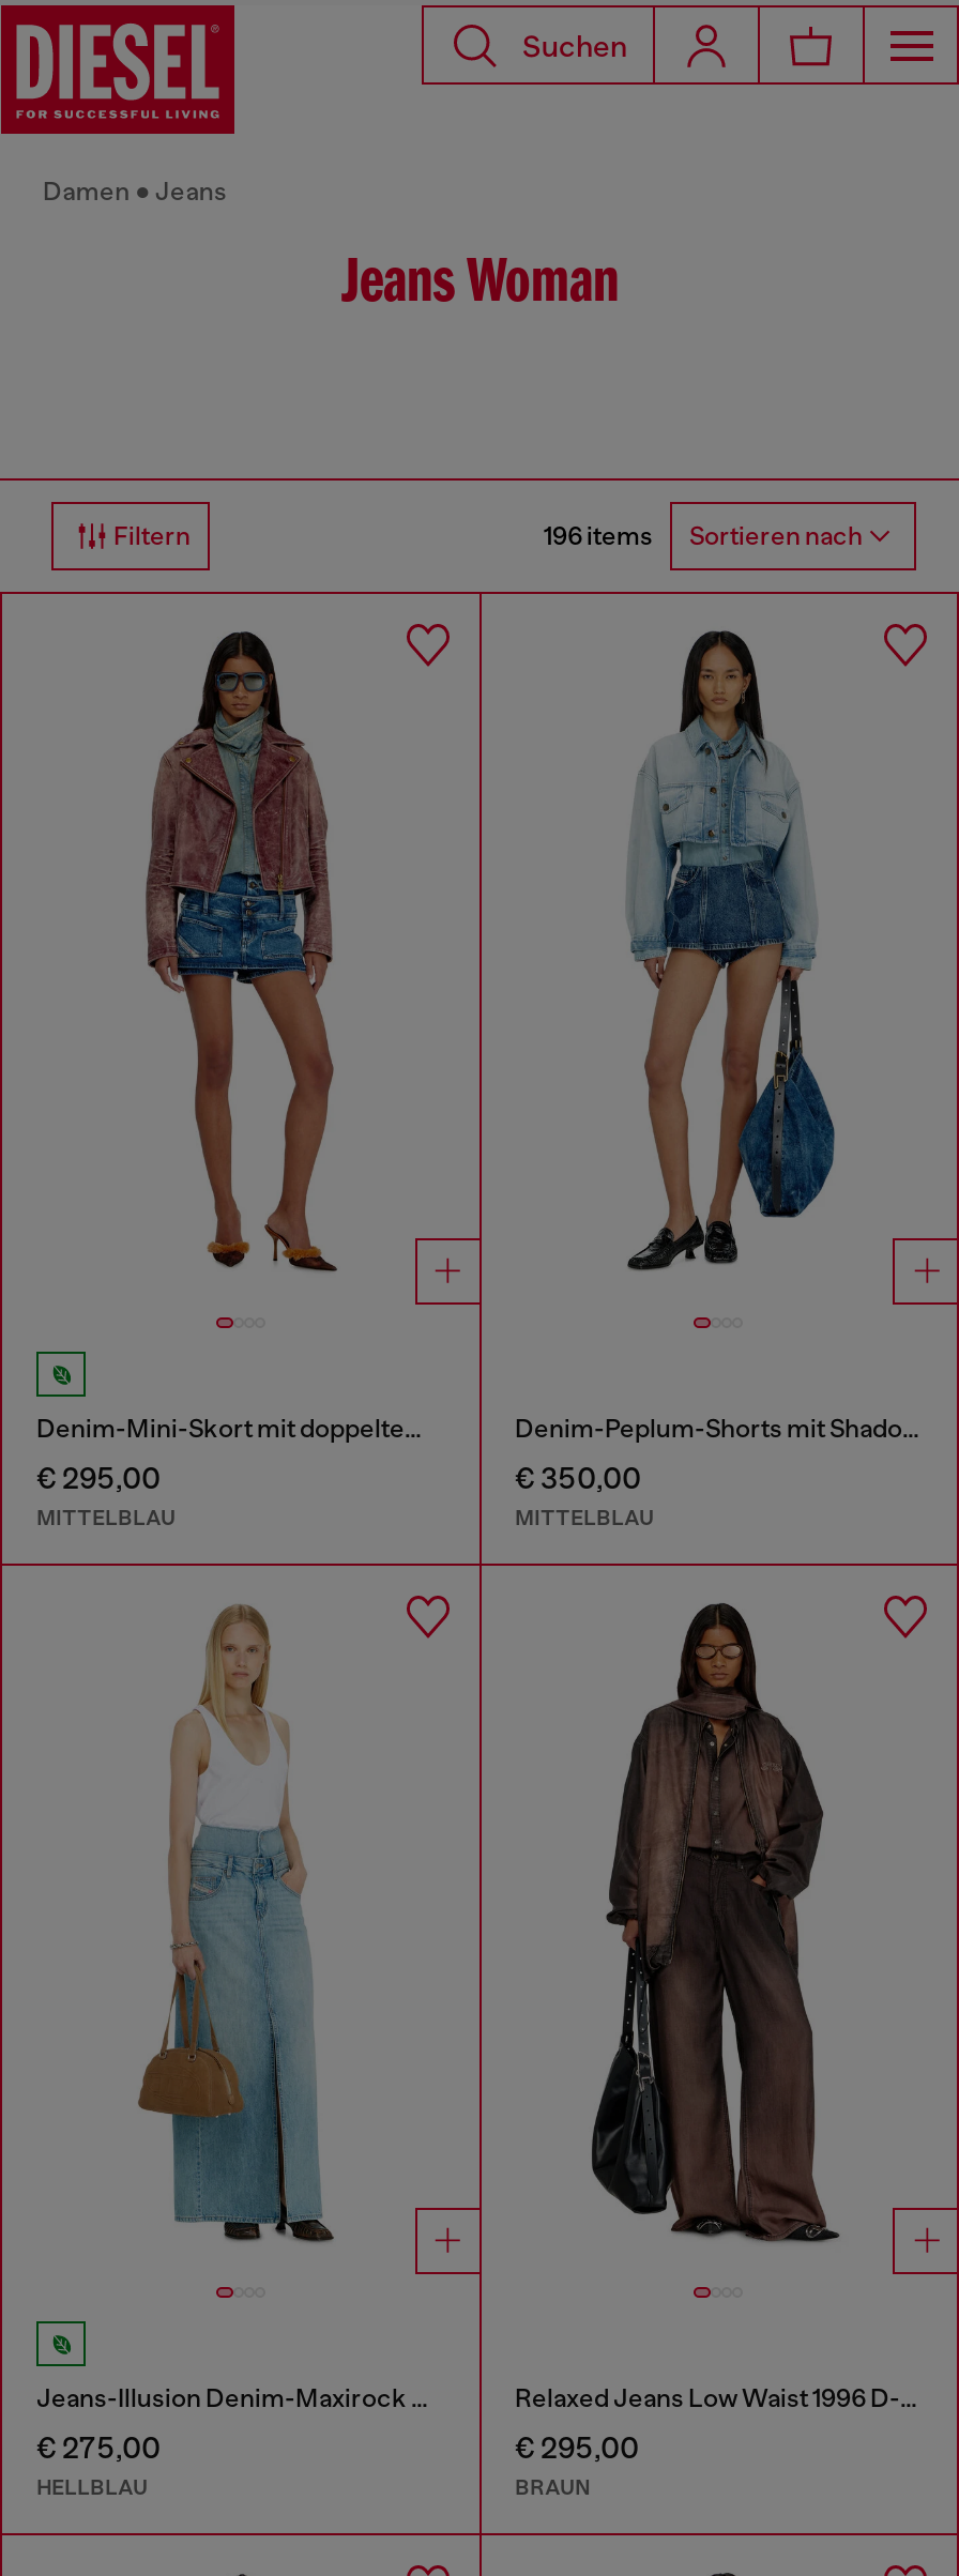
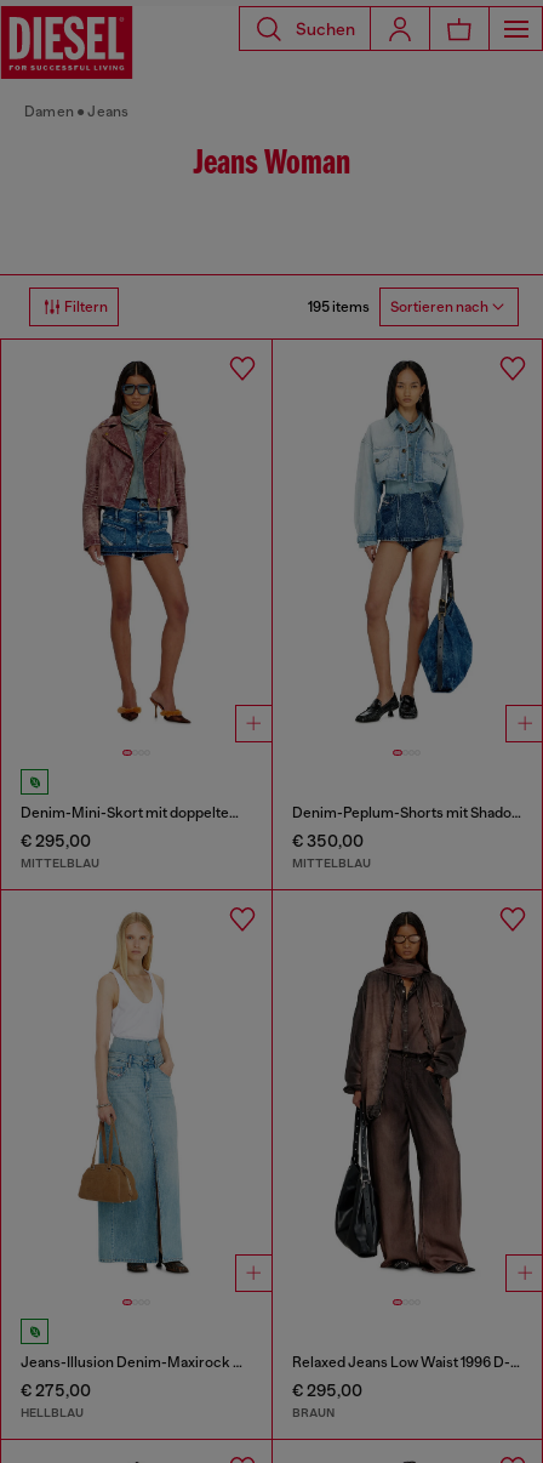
[544,521,863,552] 196 items Sortieren nach -> [308,298,488,316] 195 items Sortieren nach

